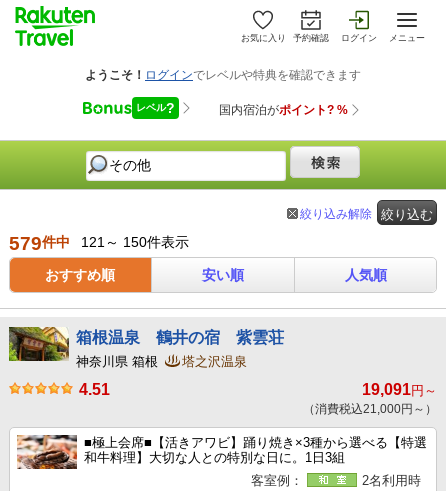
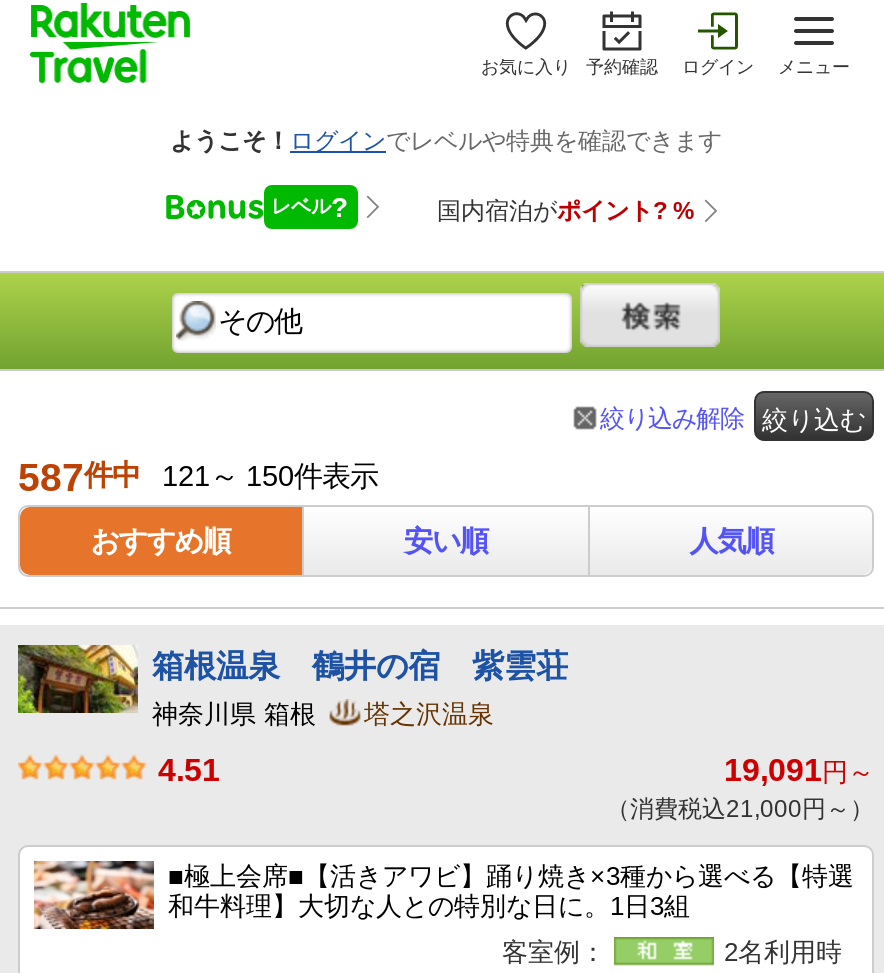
[9,233,189,254] 579件中 121～ 150件表示 -> [18,457,378,499] 587件中 121～ 150件表示

